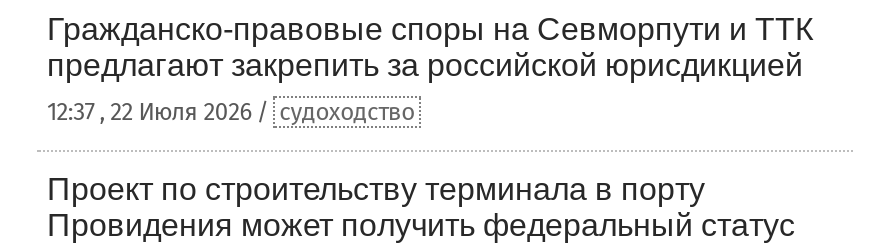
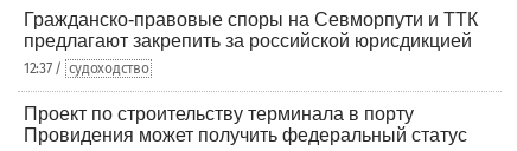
[47,98,415,126] 12:37 , 22 Июля 2026 / судоходство -> [24,60,149,77] 12:37 / судоходство

